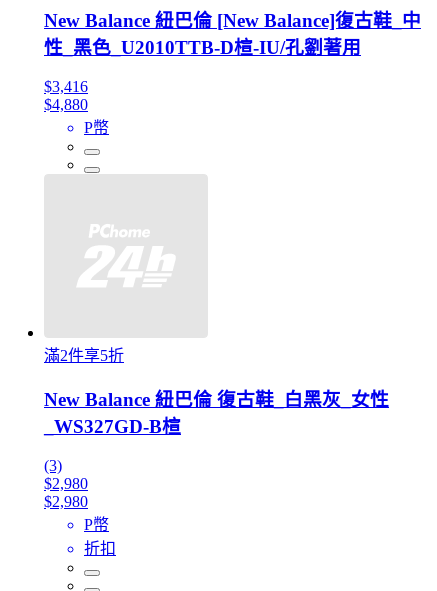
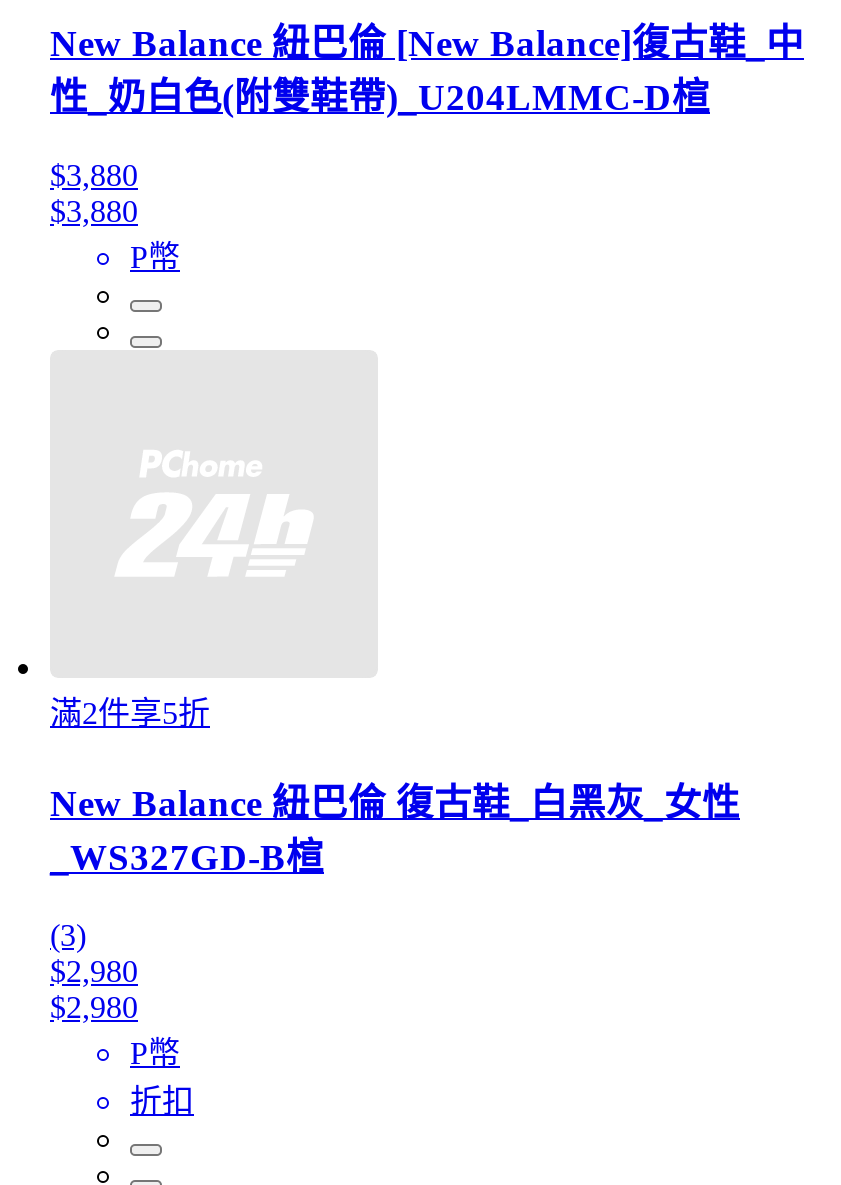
[44,37,361,58] 性_黑色_U2010TTB-D楦-IU/孔劉著用 -> [50,77,710,119] 性_奶白色(附雙鞋帶)_U204LMMC-D楦
[44,78,88,113] $3,416 | $4,880 -> [50,158,138,228] $3,880 | $3,880

